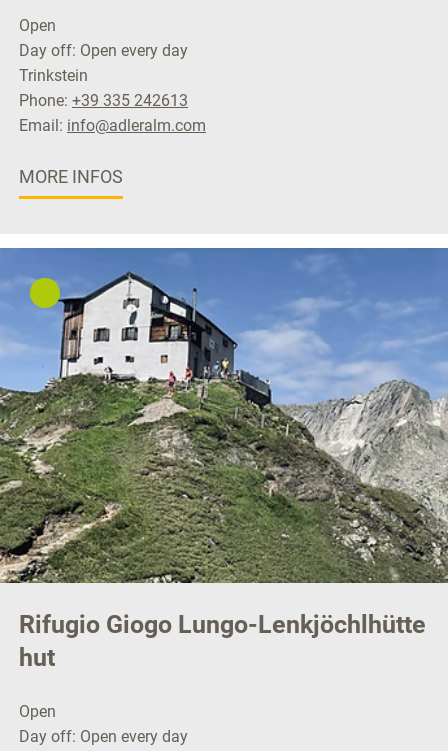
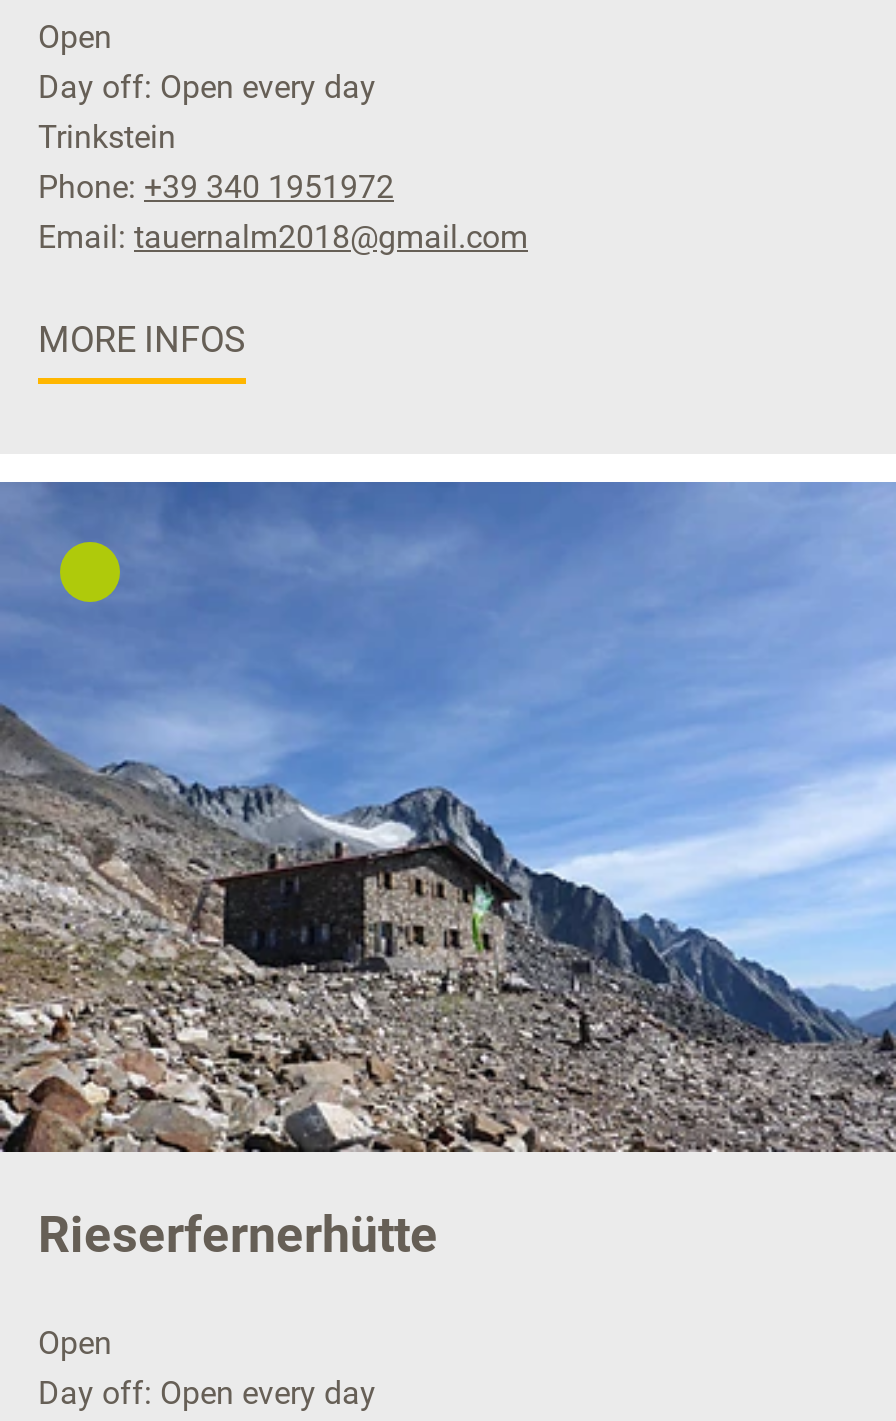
[19,91,188,110] Phone: +39 335 242613 -> [38,168,394,206] Phone: +39 340 1951972
[19,116,206,135] Email: info@adleralm.com -> [38,218,528,256] Email: tauernalm2018@gmail.com
[3,249,445,672] [image] | Rifugio Giogo Lungo-Lenkjöchlhütte | hut -> [6,482,890,1264] [image] | Rieserfernerhütte

